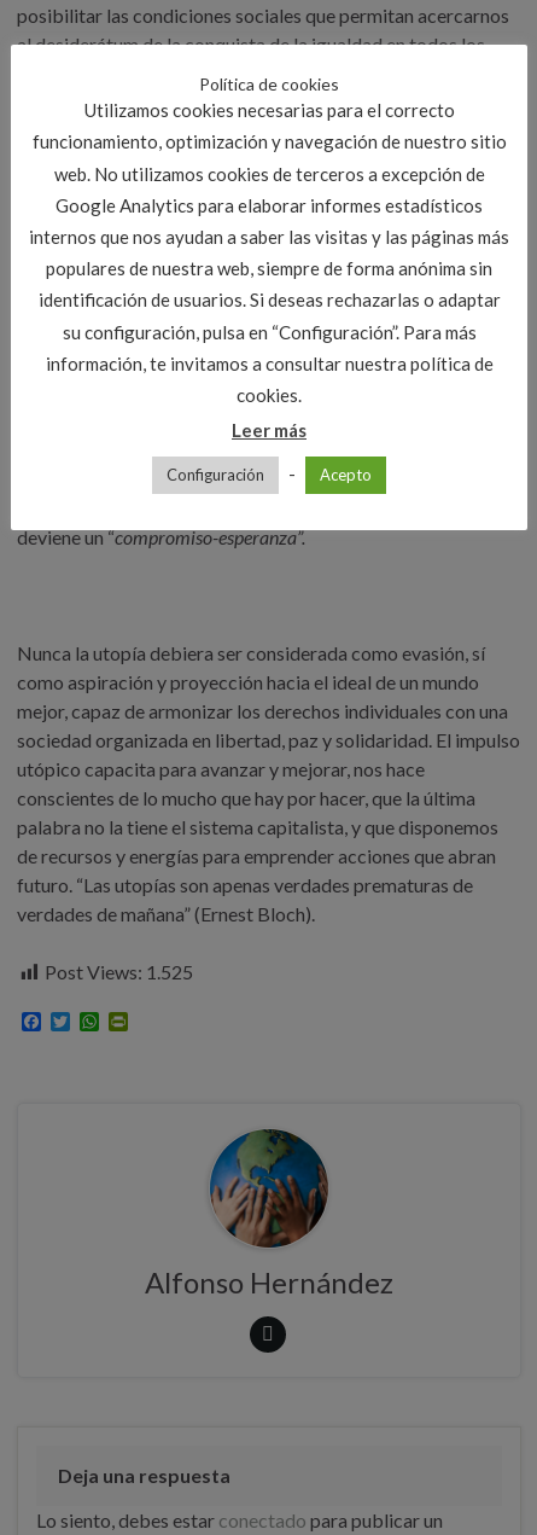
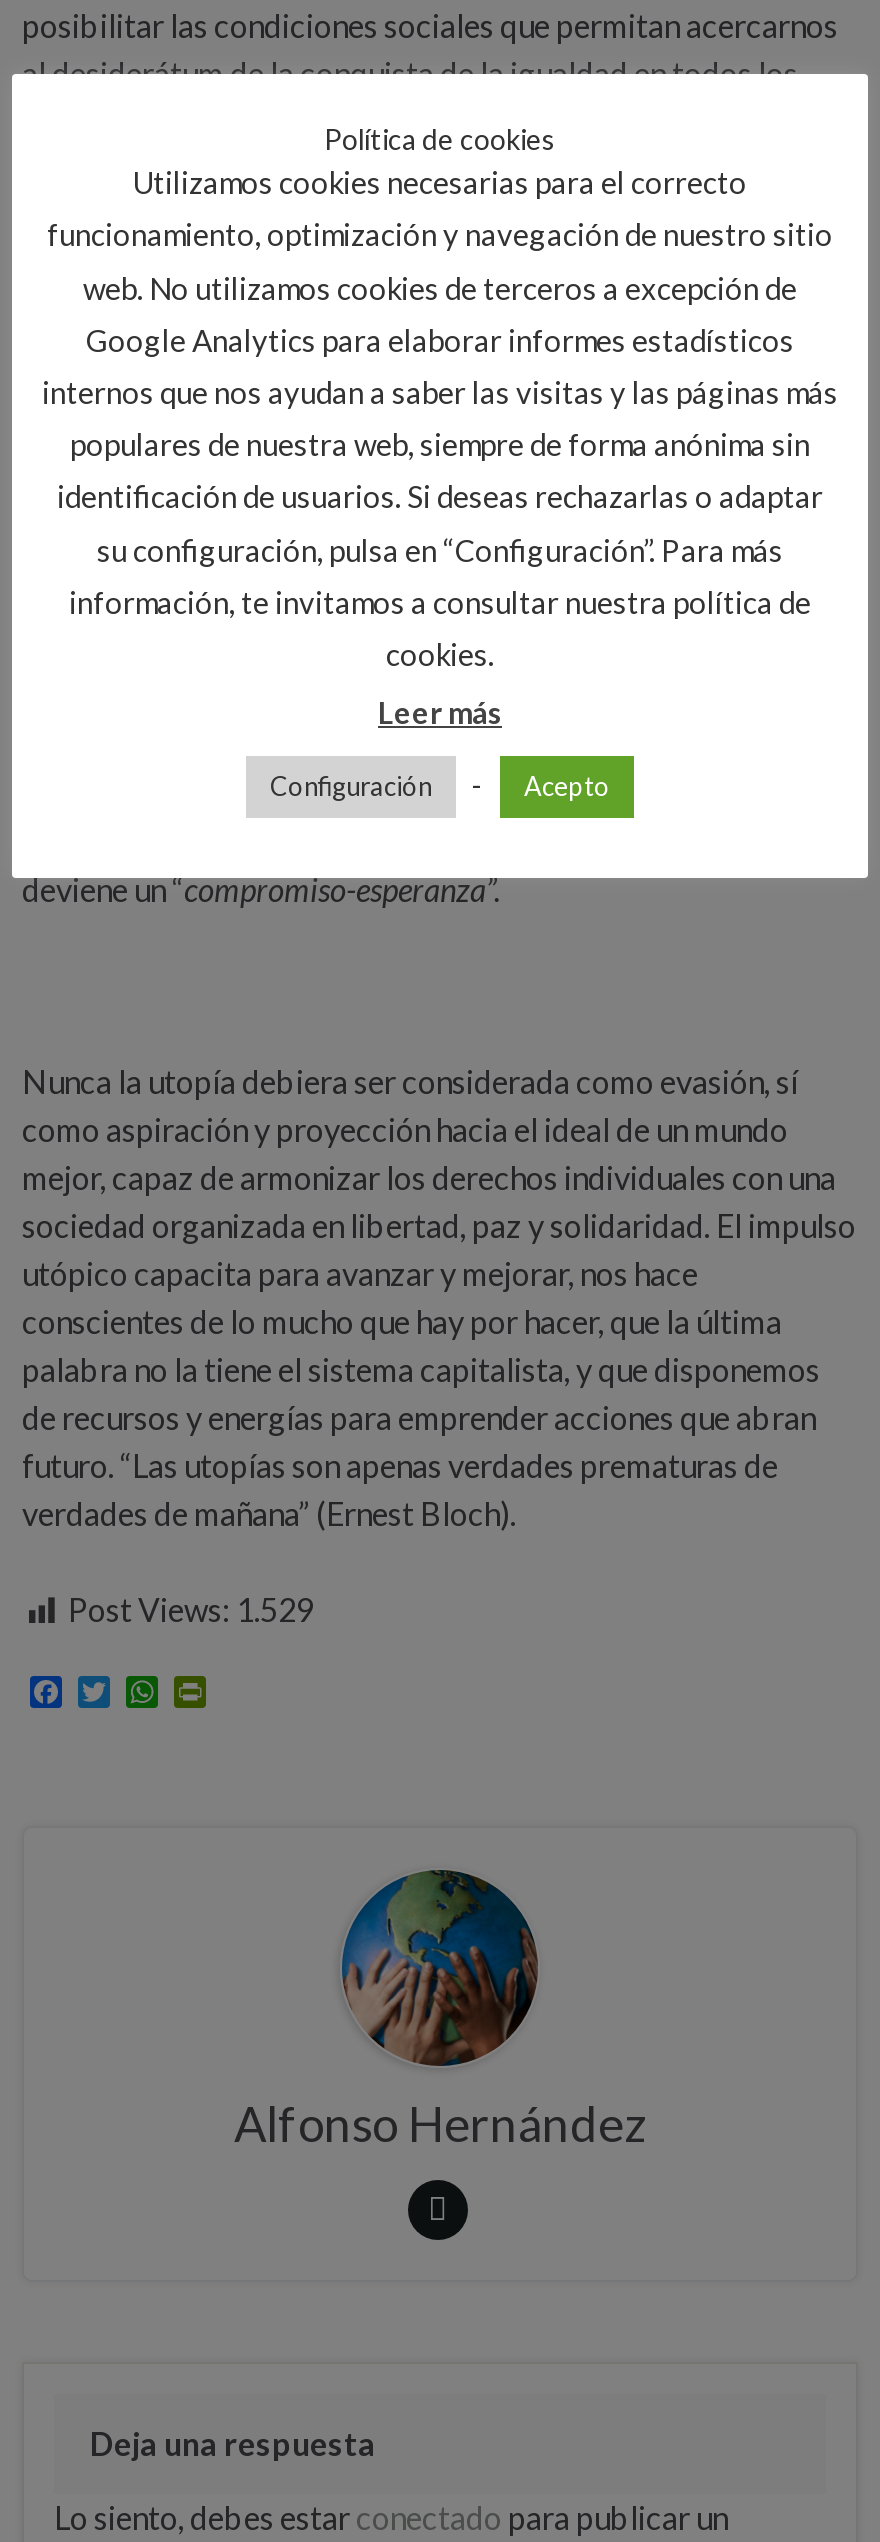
[45,960,193,983] Post Views: 1.525 -> [68,1590,314,1628] Post Views: 1.529

